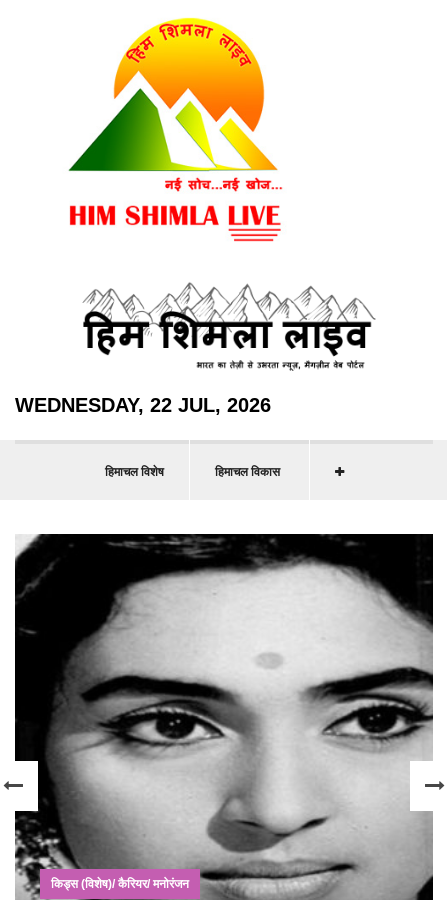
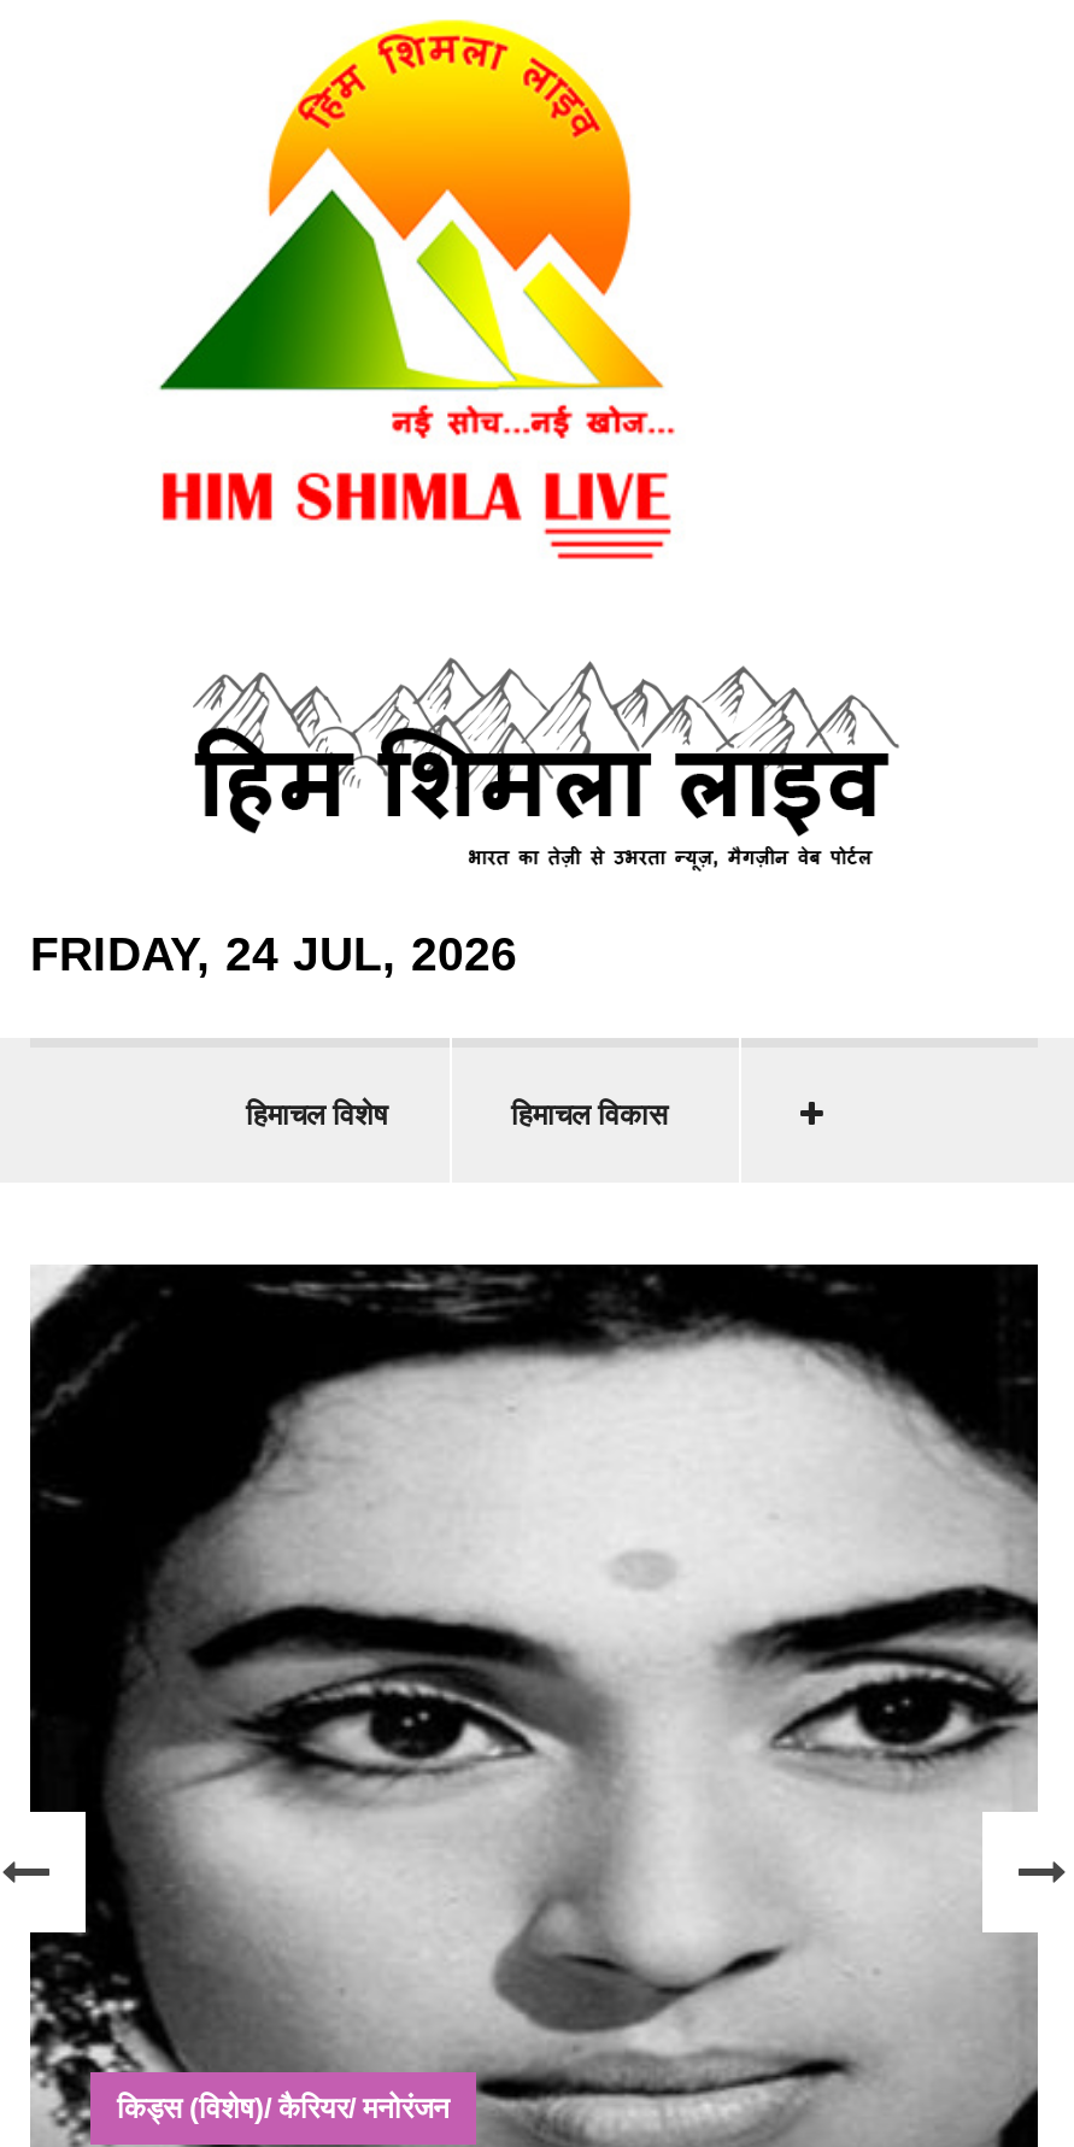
[15,394,271,416] WEDNESDAY, 22 JUL, 2026 -> [30,927,517,980] FRIDAY, 24 JUL, 2026

